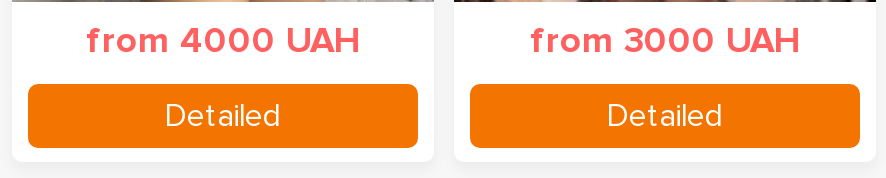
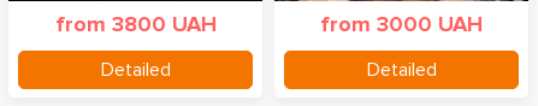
[86,18,360,62] from 4000 UAH -> [55,11,216,38] from 3800 UAH

